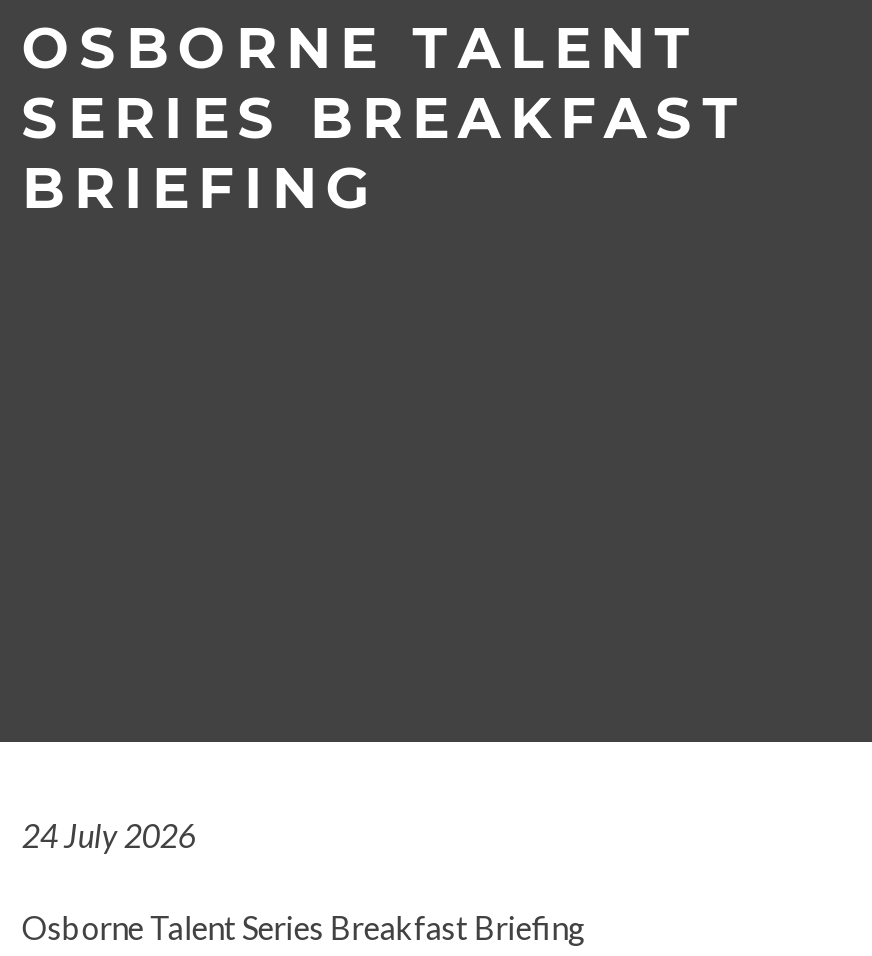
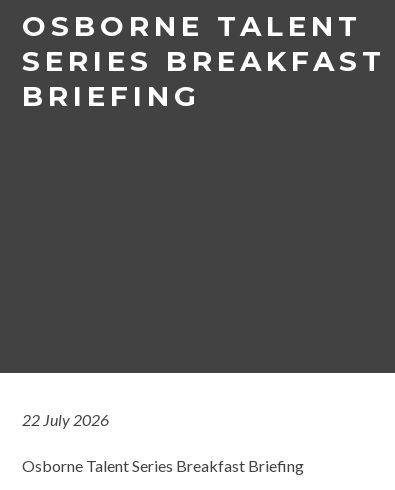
[22,816,196,854] 24 July 2026 -> [22,410,109,429] 22 July 2026

